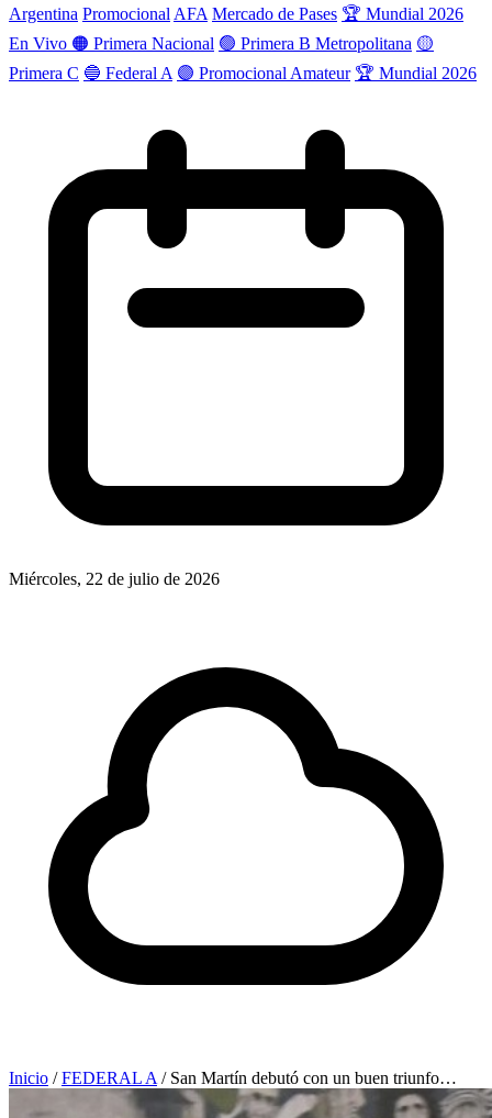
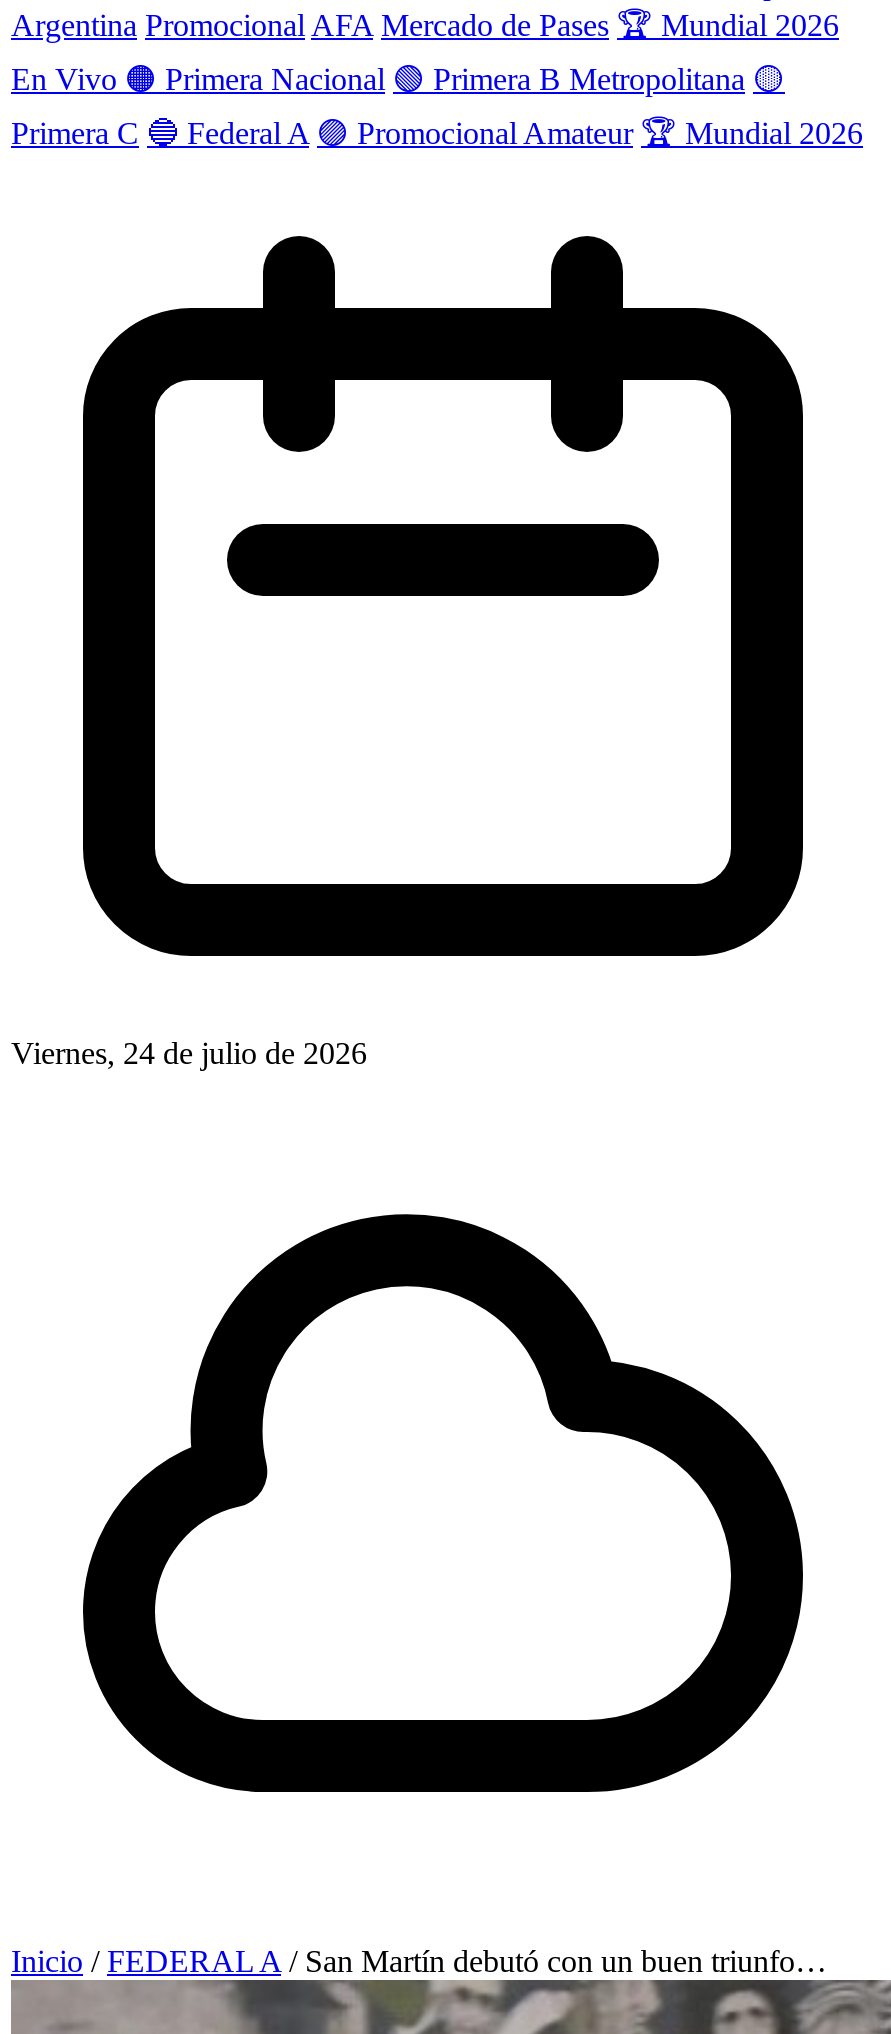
[9,569,220,588] Miércoles, 22 de julio de 2026 -> [11,1035,367,1069] Viernes, 24 de julio de 2026

